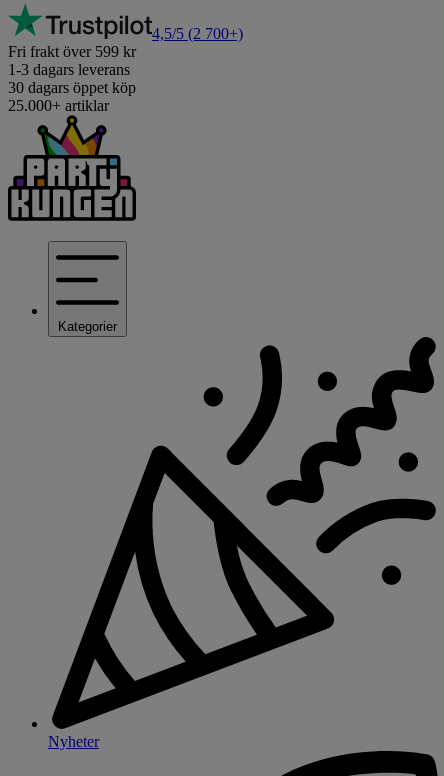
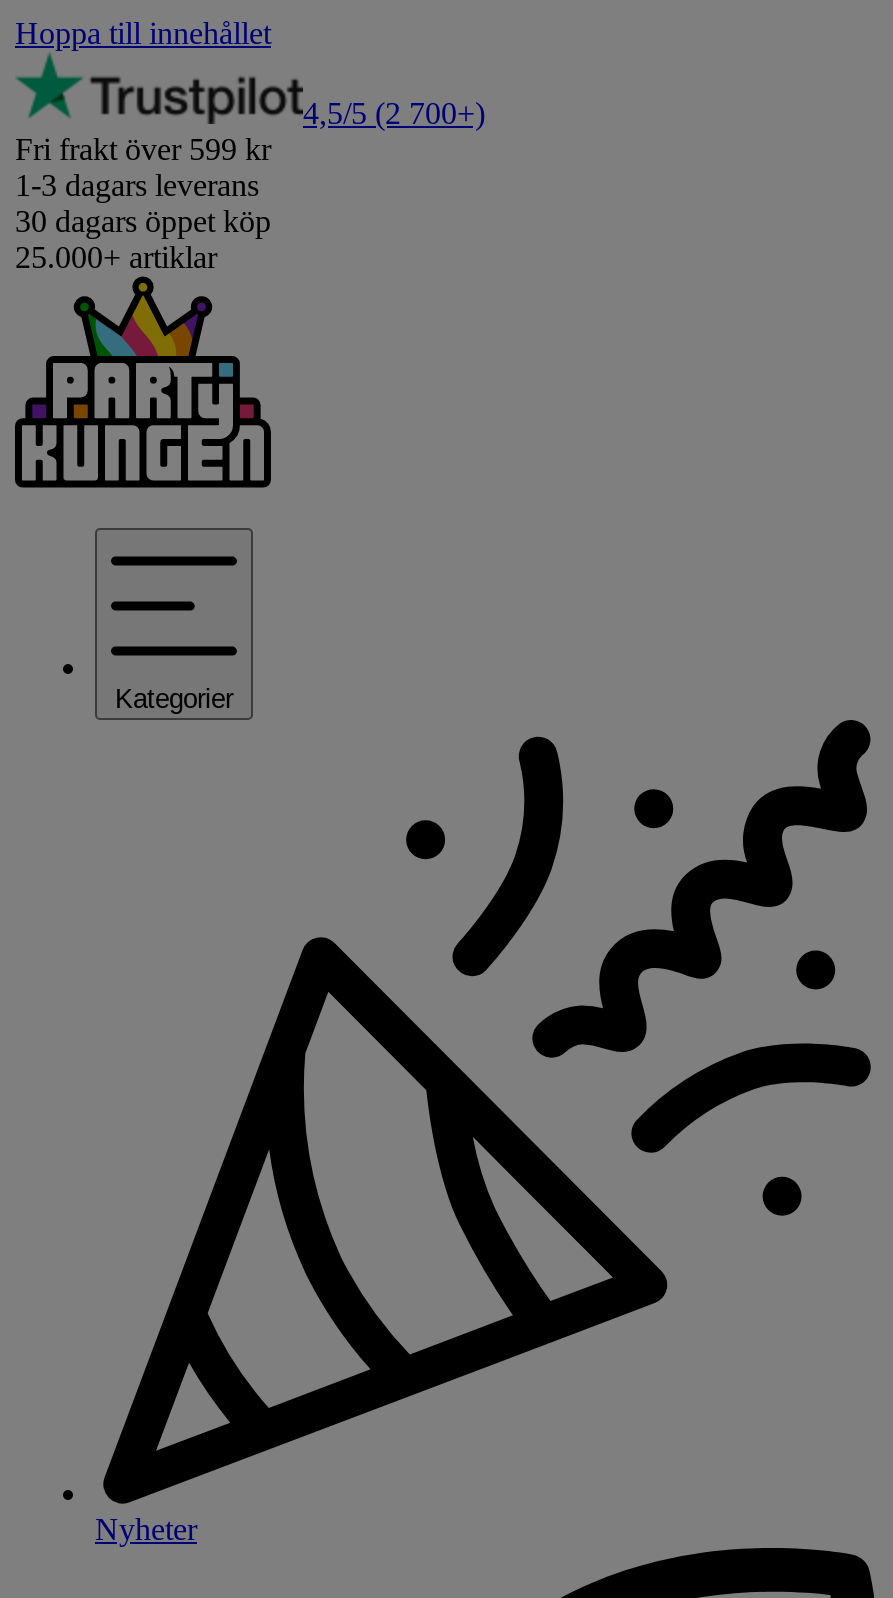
none -> [15,16,271,50] Hoppa till innehållet

